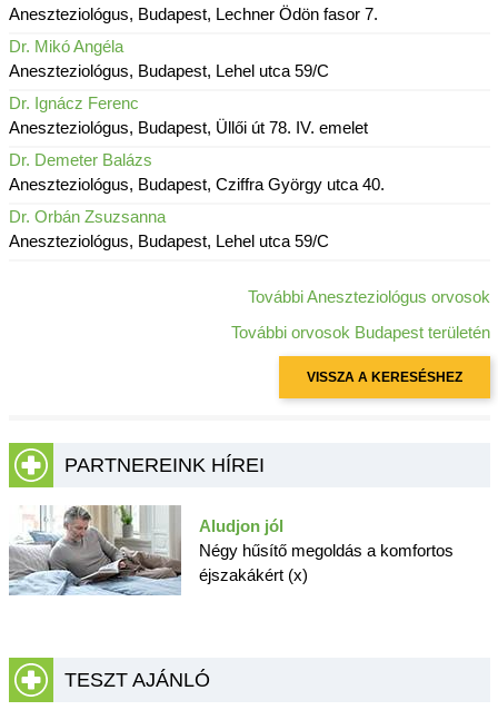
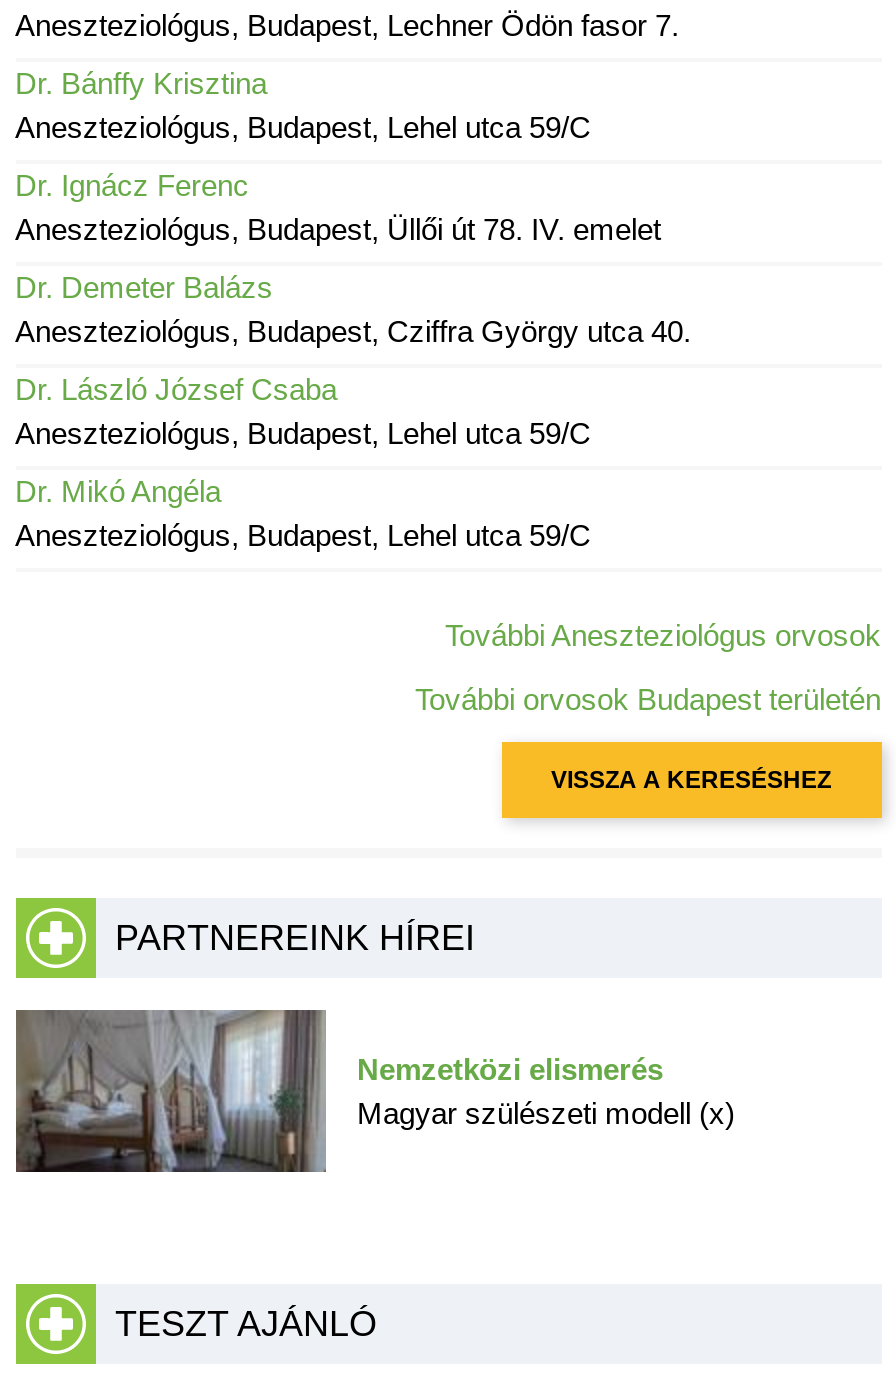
none -> [15,66,267,100] Dr. Bánffy Krisztina
moved [8,37,123,56] -> [15,474,221,508]: Dr. Mikó Angéla
[8,207,165,226] Dr. Orbán Zsuzsanna -> [15,372,591,450] Dr. László József Csaba | Aneszteziológus, Budapest, Lehel utca 59/C
[9,505,453,596] [image] | Aludjon jól | Négy hűsítő megoldás a komfortos | éjszakákért (x) -> [14,1008,735,1174] [image] | Nemzetközi elismerés | Magyar szülészeti modell (x)

